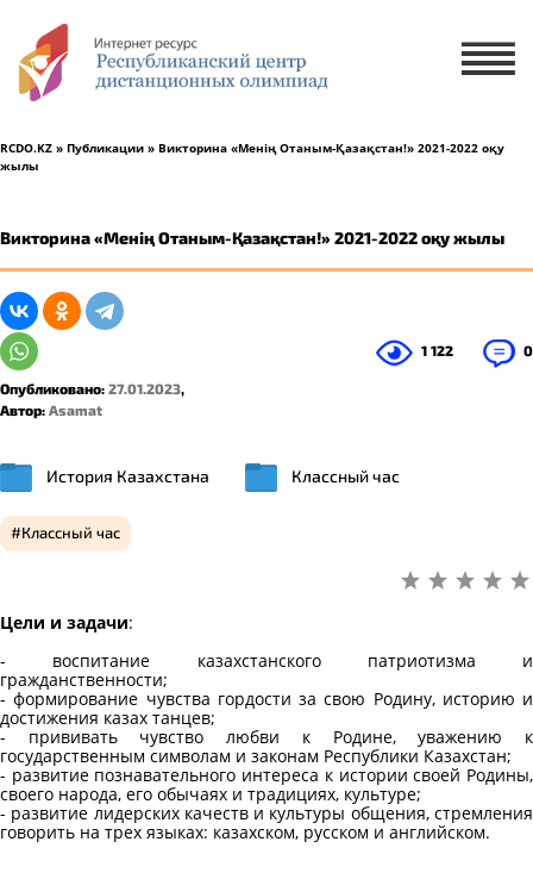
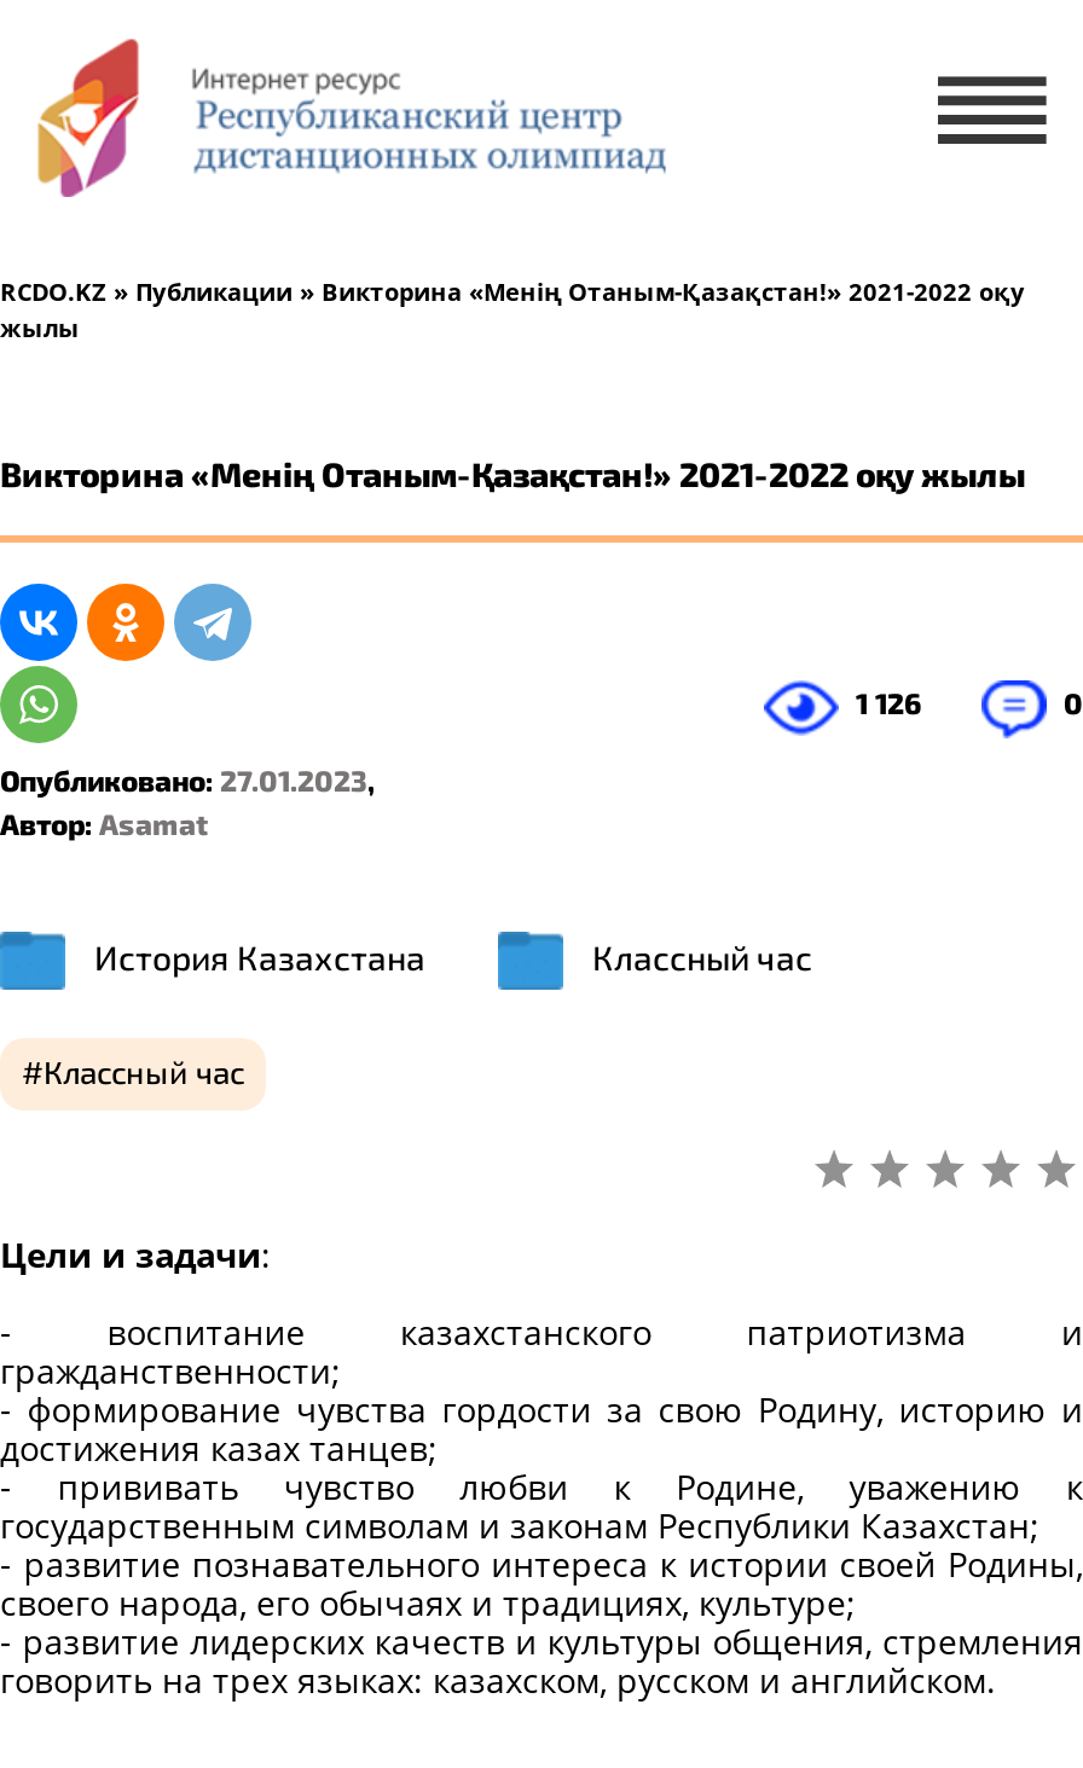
[421,342,453,359] 1 122 -> [856,685,921,719] 1 126

